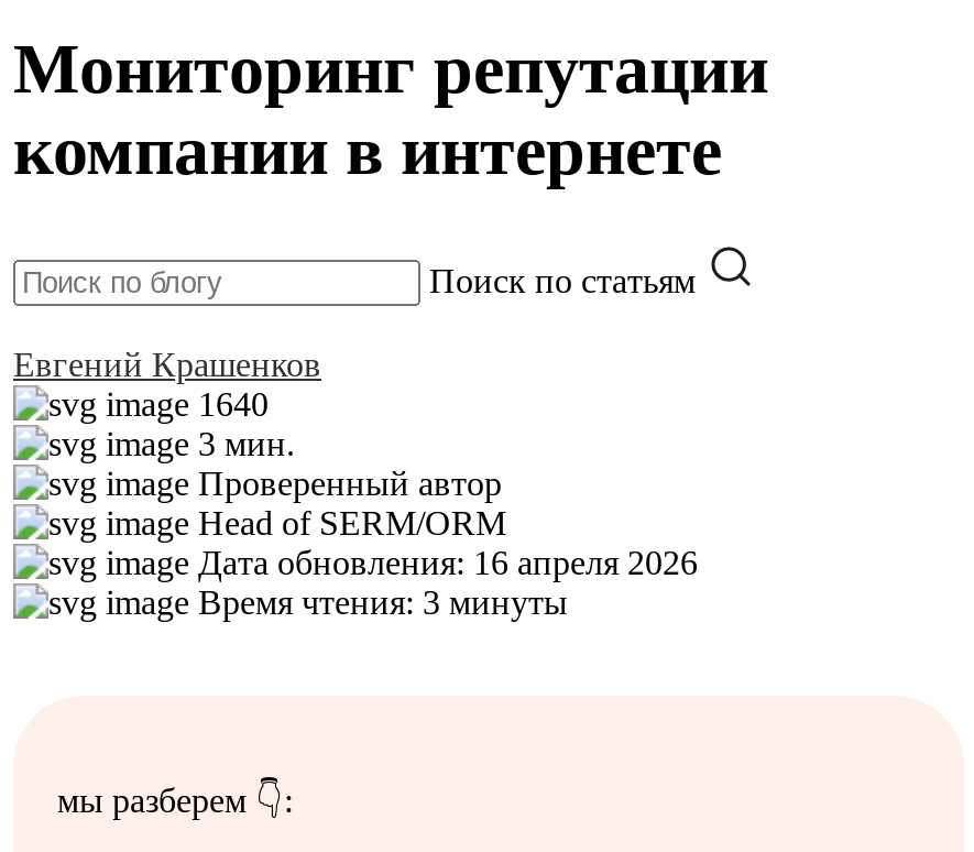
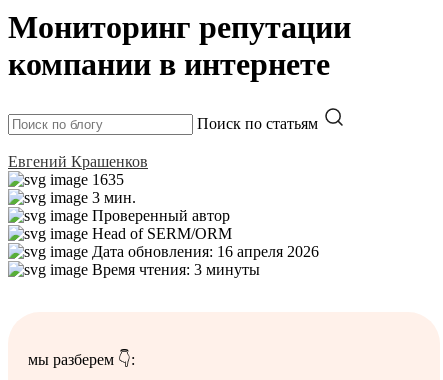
[198,385,269,422] 1640 -> [92,171,124,188] 1635

